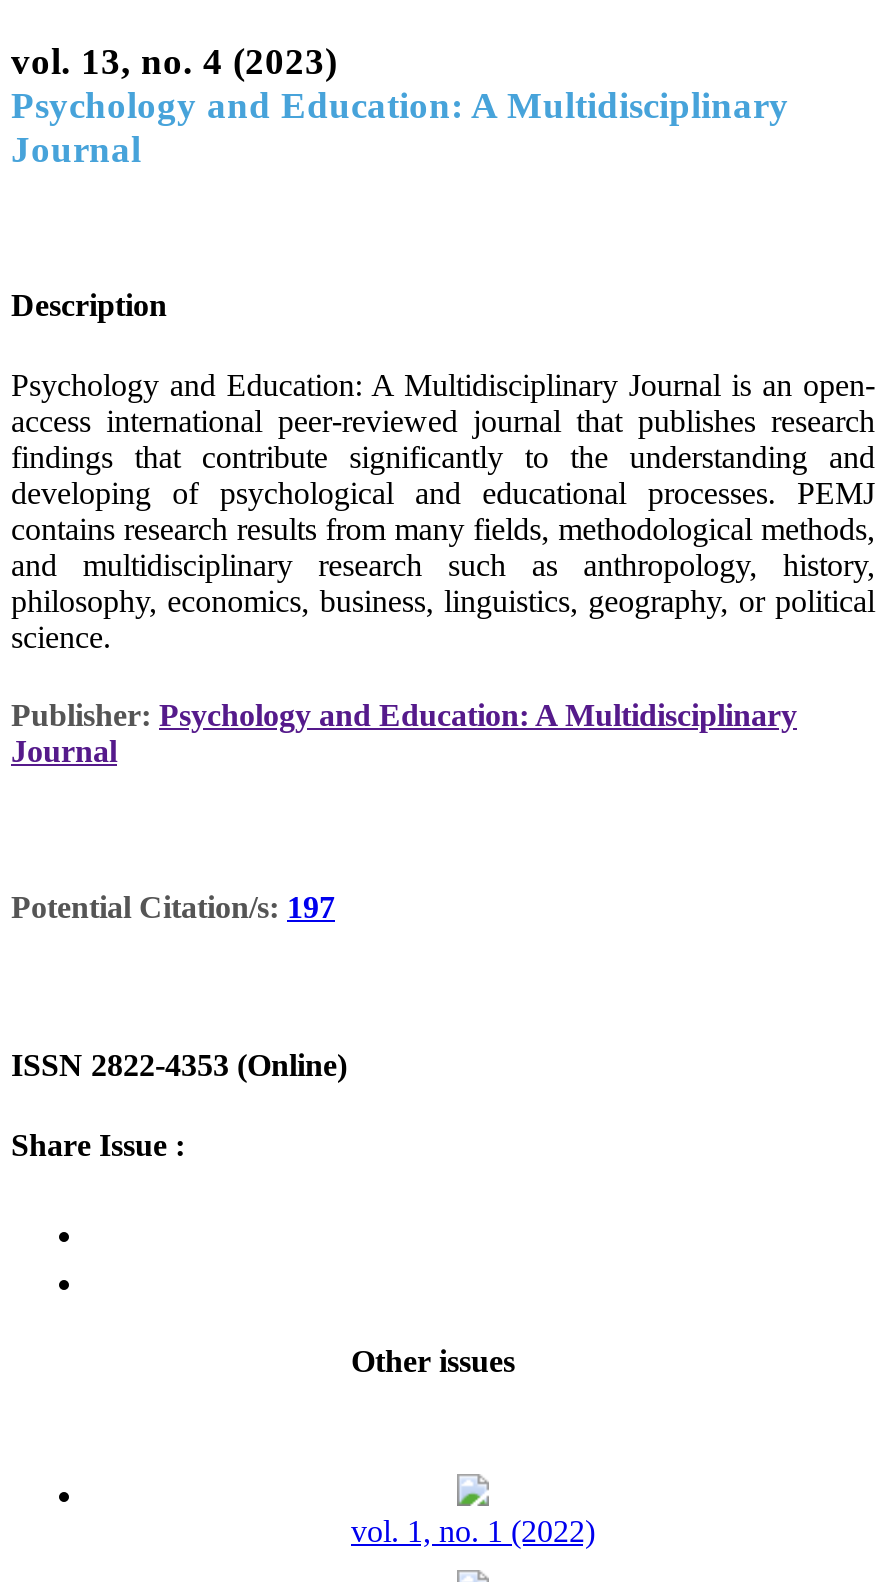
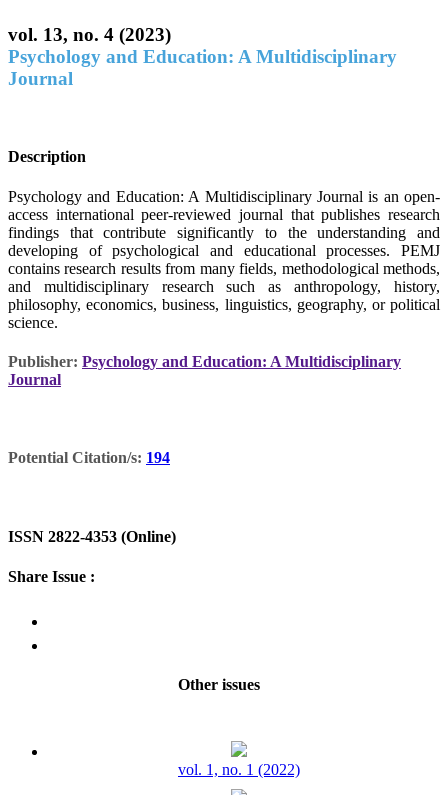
[11,891,335,925] Potential Citation/s: 197 -> [8,449,170,466] Potential Citation/s: 194

